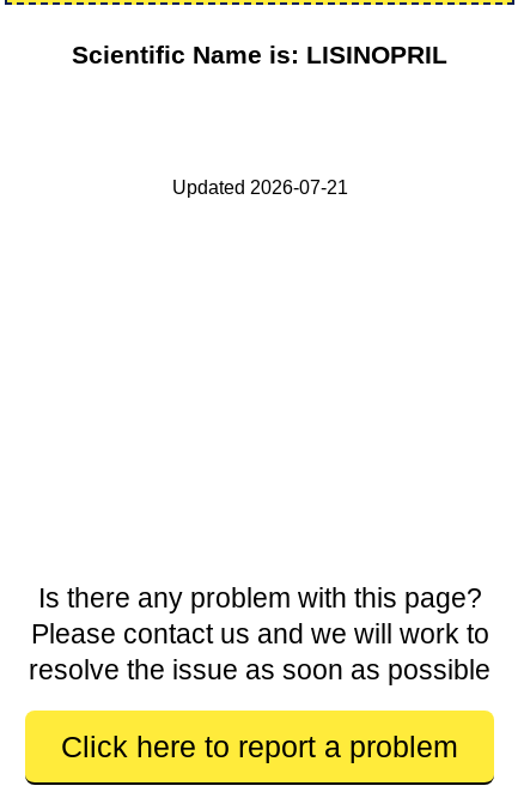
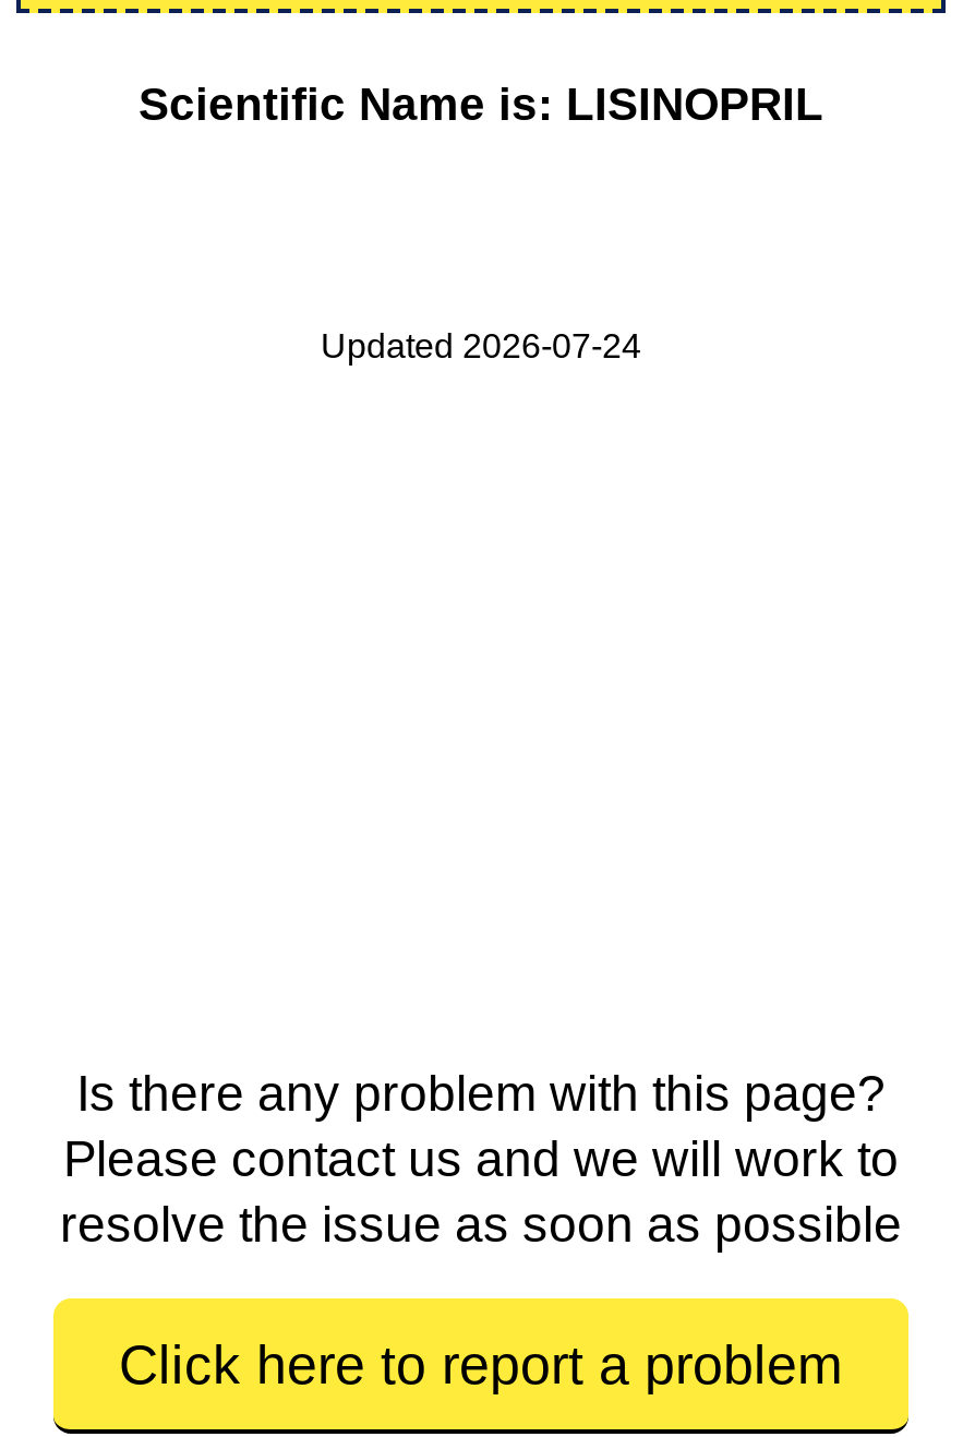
[172,177,348,198] Updated 2026-07-21 -> [321,327,641,364] Updated 2026-07-24

